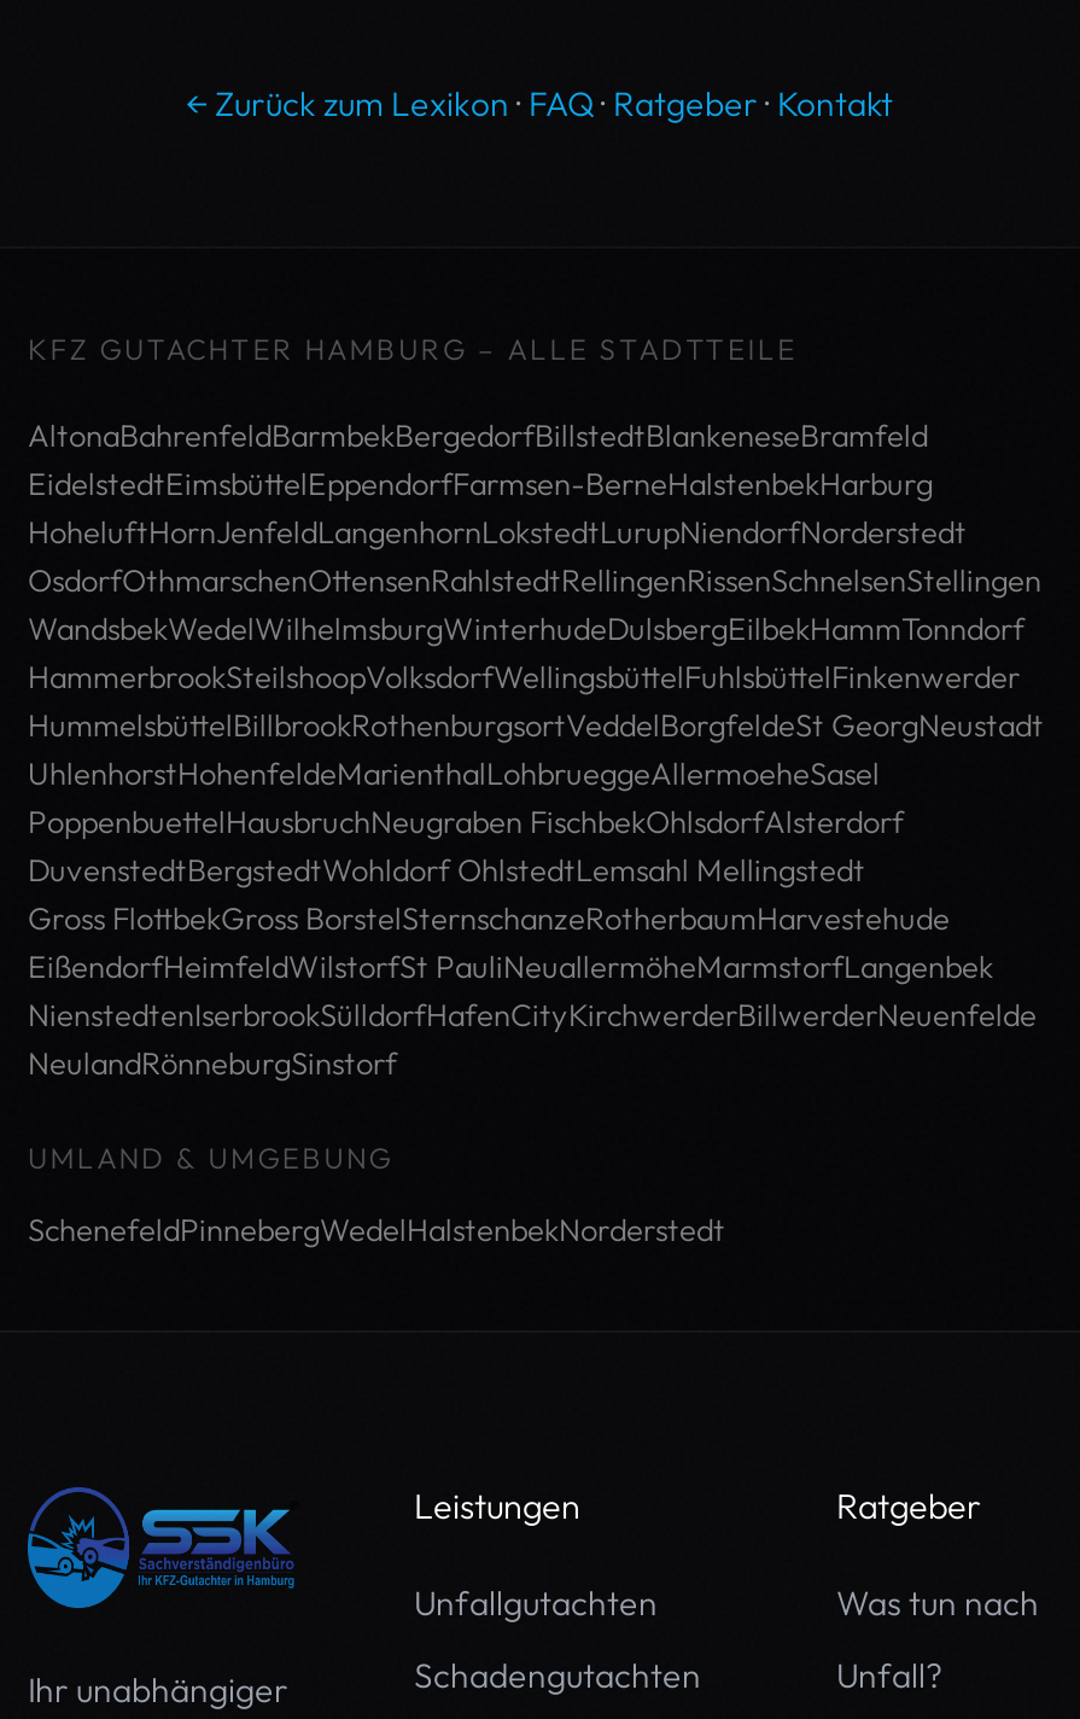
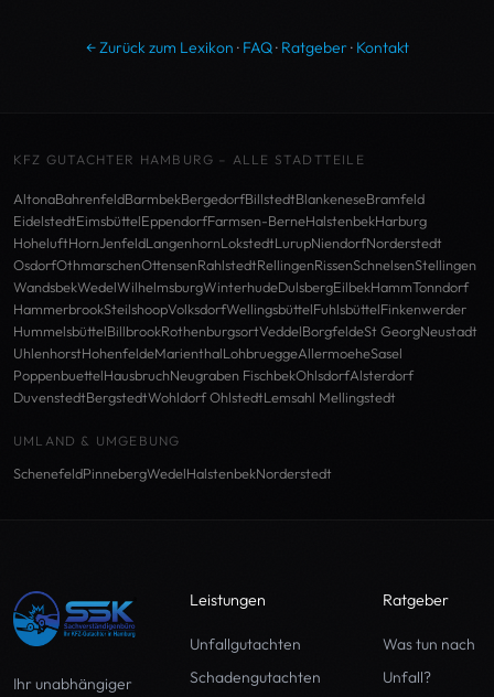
[28,899,1037,1082] Gross FlottbekGross BorstelSternschanzeRotherbaumHarvestehude | EißendorfHeimfeldWilstorfSt PauliNeuallermöheMarmstorfLangenbek | NienstedtenIserbrookSülldorfHafenCityKirchwerderBillwerderNeuenfelde | NeulandRönneburgSinstorf -> none

